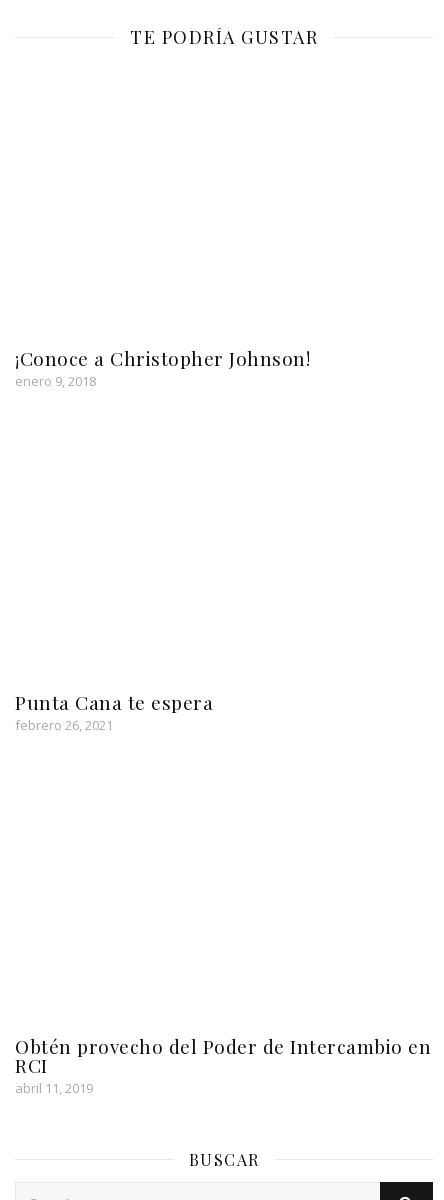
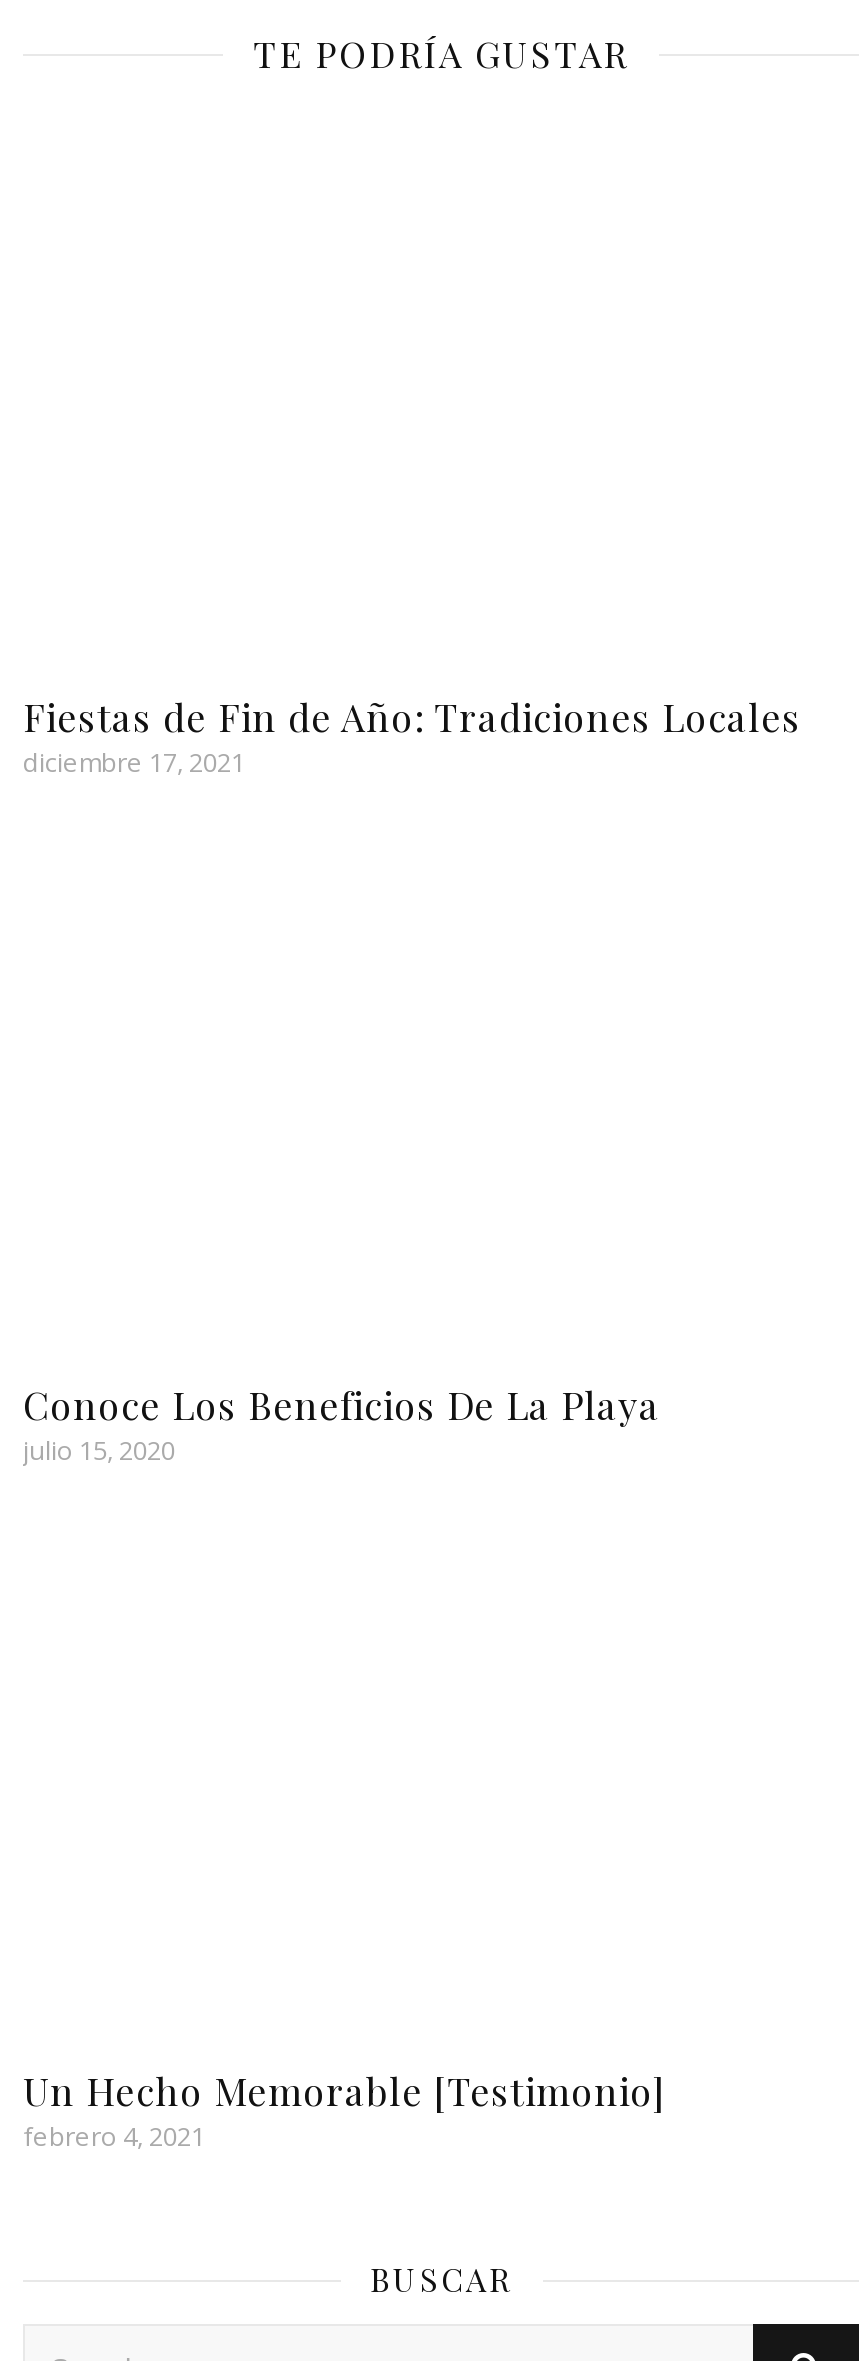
[15,345,310,390] ¡Conoce a Christopher Johnson! | enero 9, 2018 -> [23,690,801,780] Fiestas de Fin de Año: Tradiciones Locales | diciembre 17, 2021
[15,689,213,734] Punta Cana te espera | febrero 26, 2021 -> [23,1377,660,1467] Conoce Los Beneficios De La Playa | julio 15, 2020
[15,1033,431,1097] Obtén provecho del Poder de Intercambio en | RCI | abril 11, 2019 -> [23,2064,666,2154] Un Hecho Memorable [Testimonio] | febrero 4, 2021

